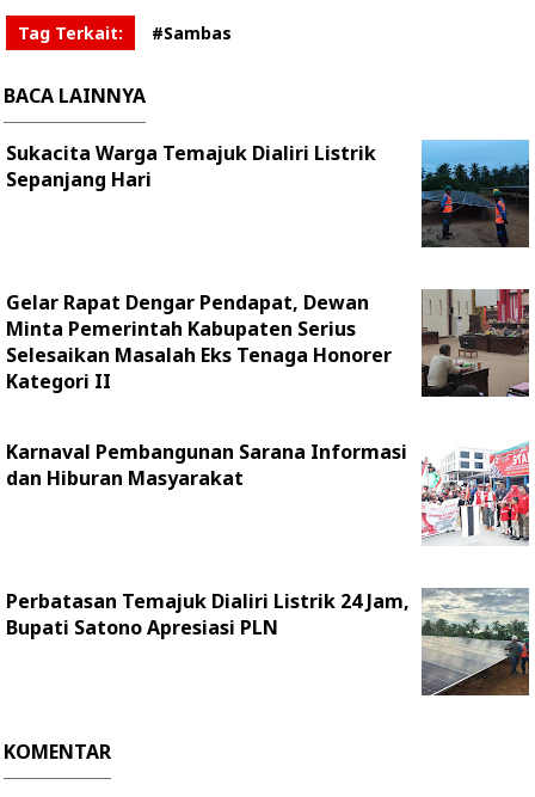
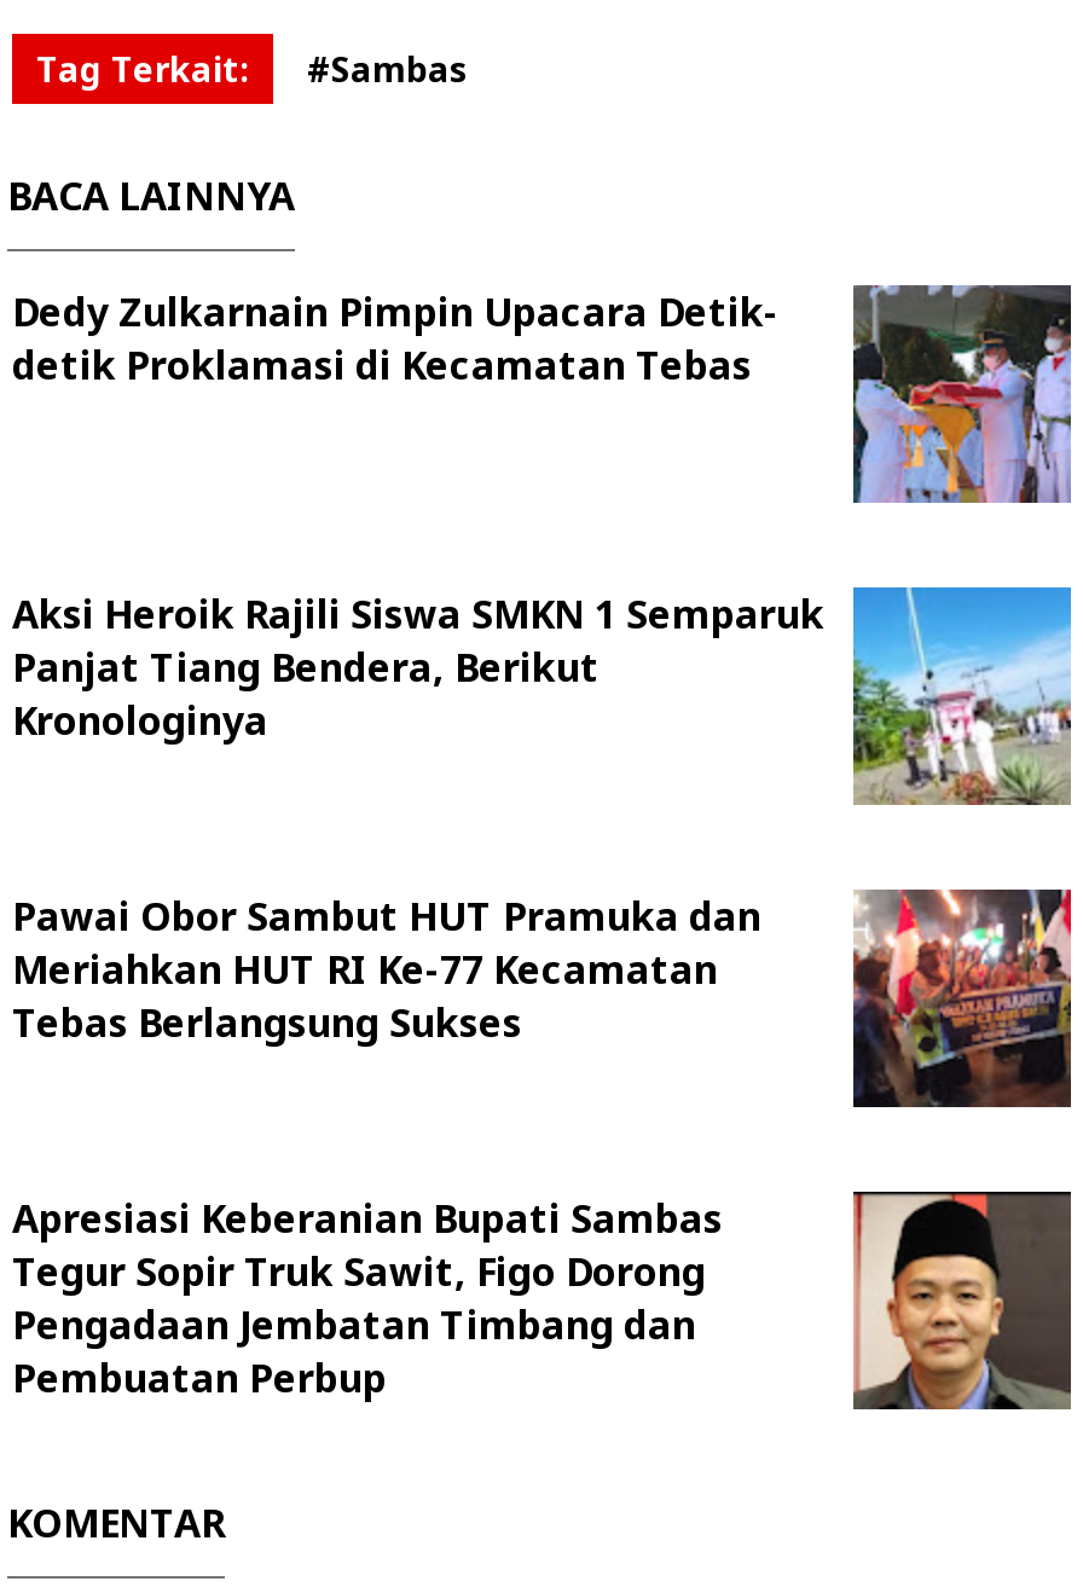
[6,139,530,249] [image] | Sukacita Warga Temajuk Dialiri Listrik | Sepanjang Hari -> [12,283,1073,505] [image] | Dedy Zulkarnain Pimpin Upacara Detik- | detik Proklamasi di Kecamatan Tebas
[6,288,530,398] [image] | Gelar Rapat Dengar Pendapat, Dewan | Minta Pemerintah Kabupaten Serius | Selesaikan Masalah Eks Tenaga Honorer | Kategori II -> [12,585,1073,807] [image] | Aksi Heroik Rajili Siswa SMKN 1 Semparuk | Panjat Tiang Bendera, Berikut | Kronologinya
[6,439,530,546] [image] | Karnaval Pembangunan Sarana Informasi | dan Hiburan Masyarakat -> [12,887,1073,1110] [image] | Pawai Obor Sambut HUT Pramuka dan | Meriahkan HUT RI Ke-77 Kecamatan | Tebas Berlangsung Sukses
[6,588,410,640] Perbatasan Temajuk Dialiri Listrik 24 Jam, | Bupati Satono Apresiasi PLN -> [12,1192,723,1404] Apresiasi Keberanian Bupati Sambas | Tegur Sopir Truk Sawit, Figo Dorong | Pengadaan Jembatan Timbang dan | Pembuatan Perbup
[420,588,529,697] [image] -> [853,1189,1071,1412] [image]

